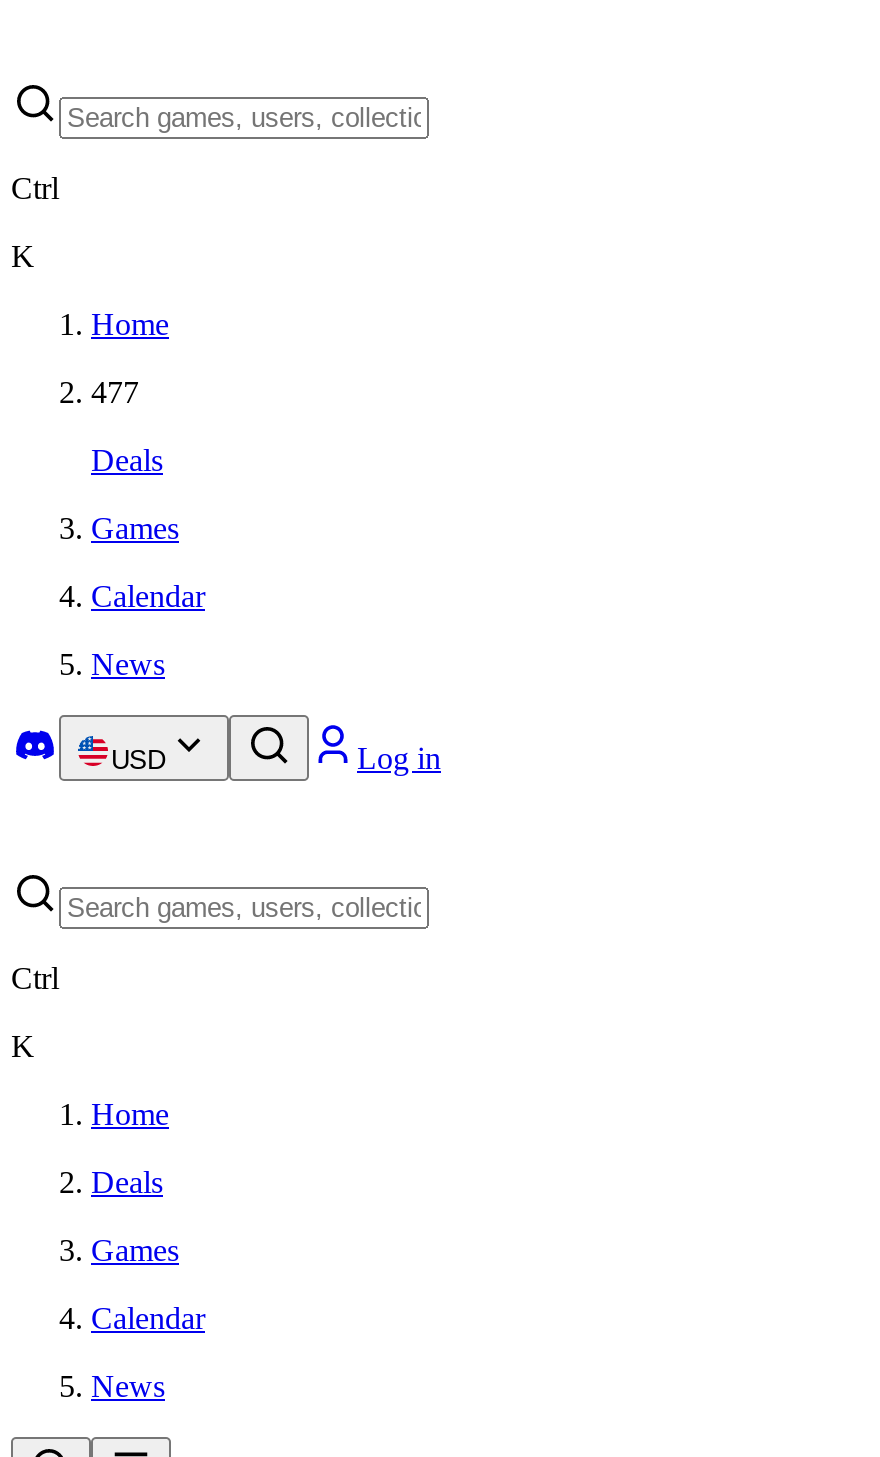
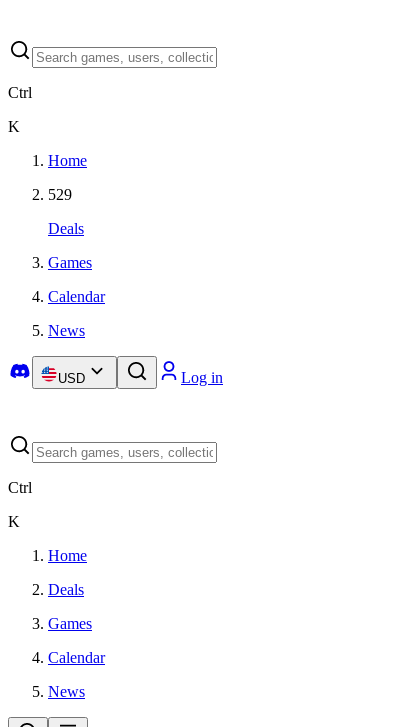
[91,375,139,409] 477 -> [48,186,72,203] 529

